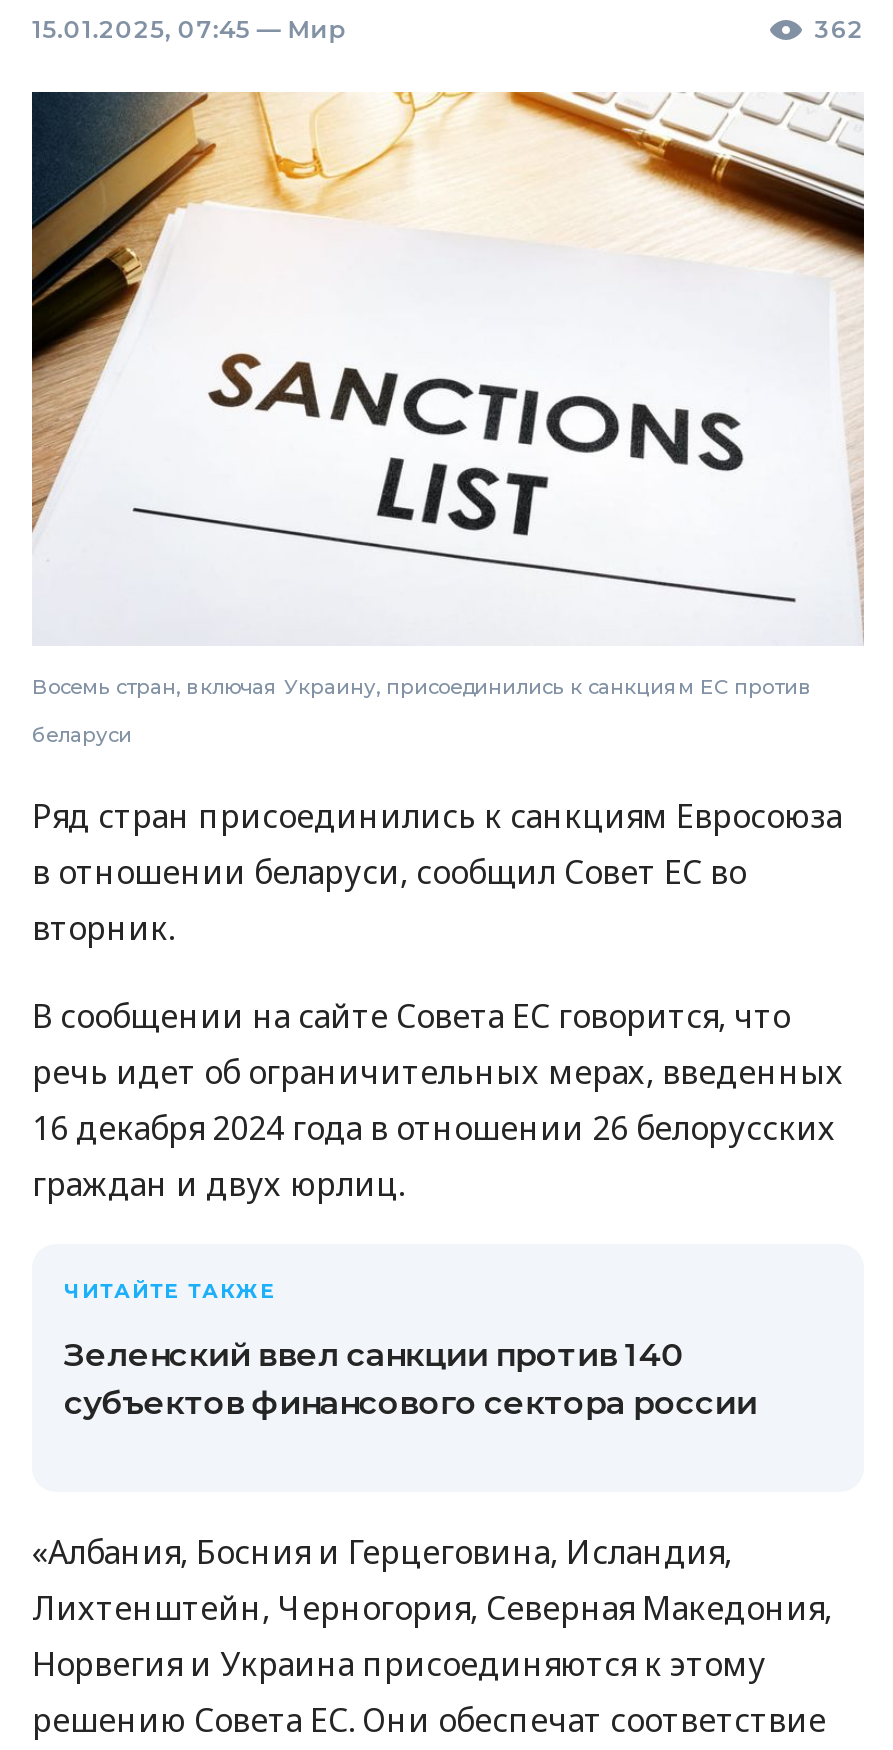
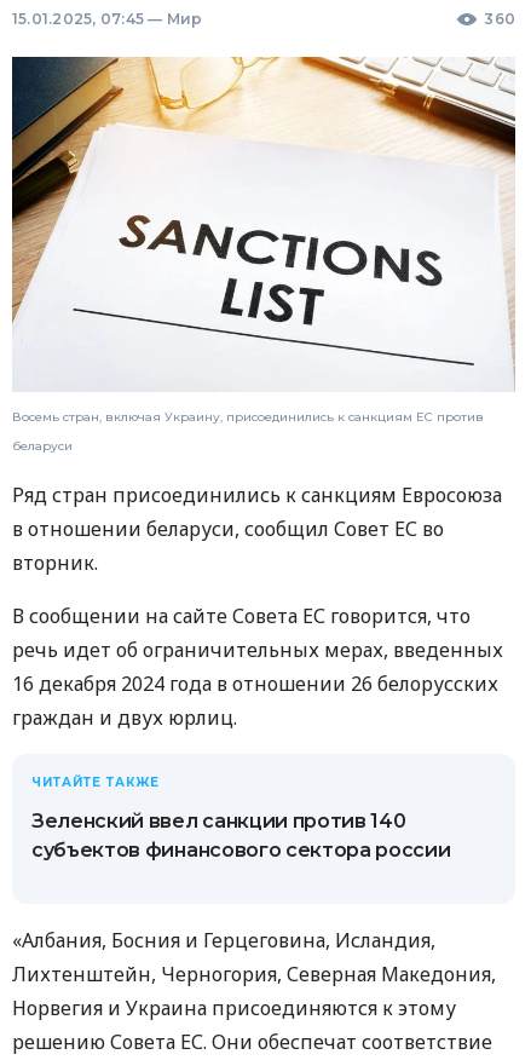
[815,14,864,44] 362 -> [484,10,515,28] 360

